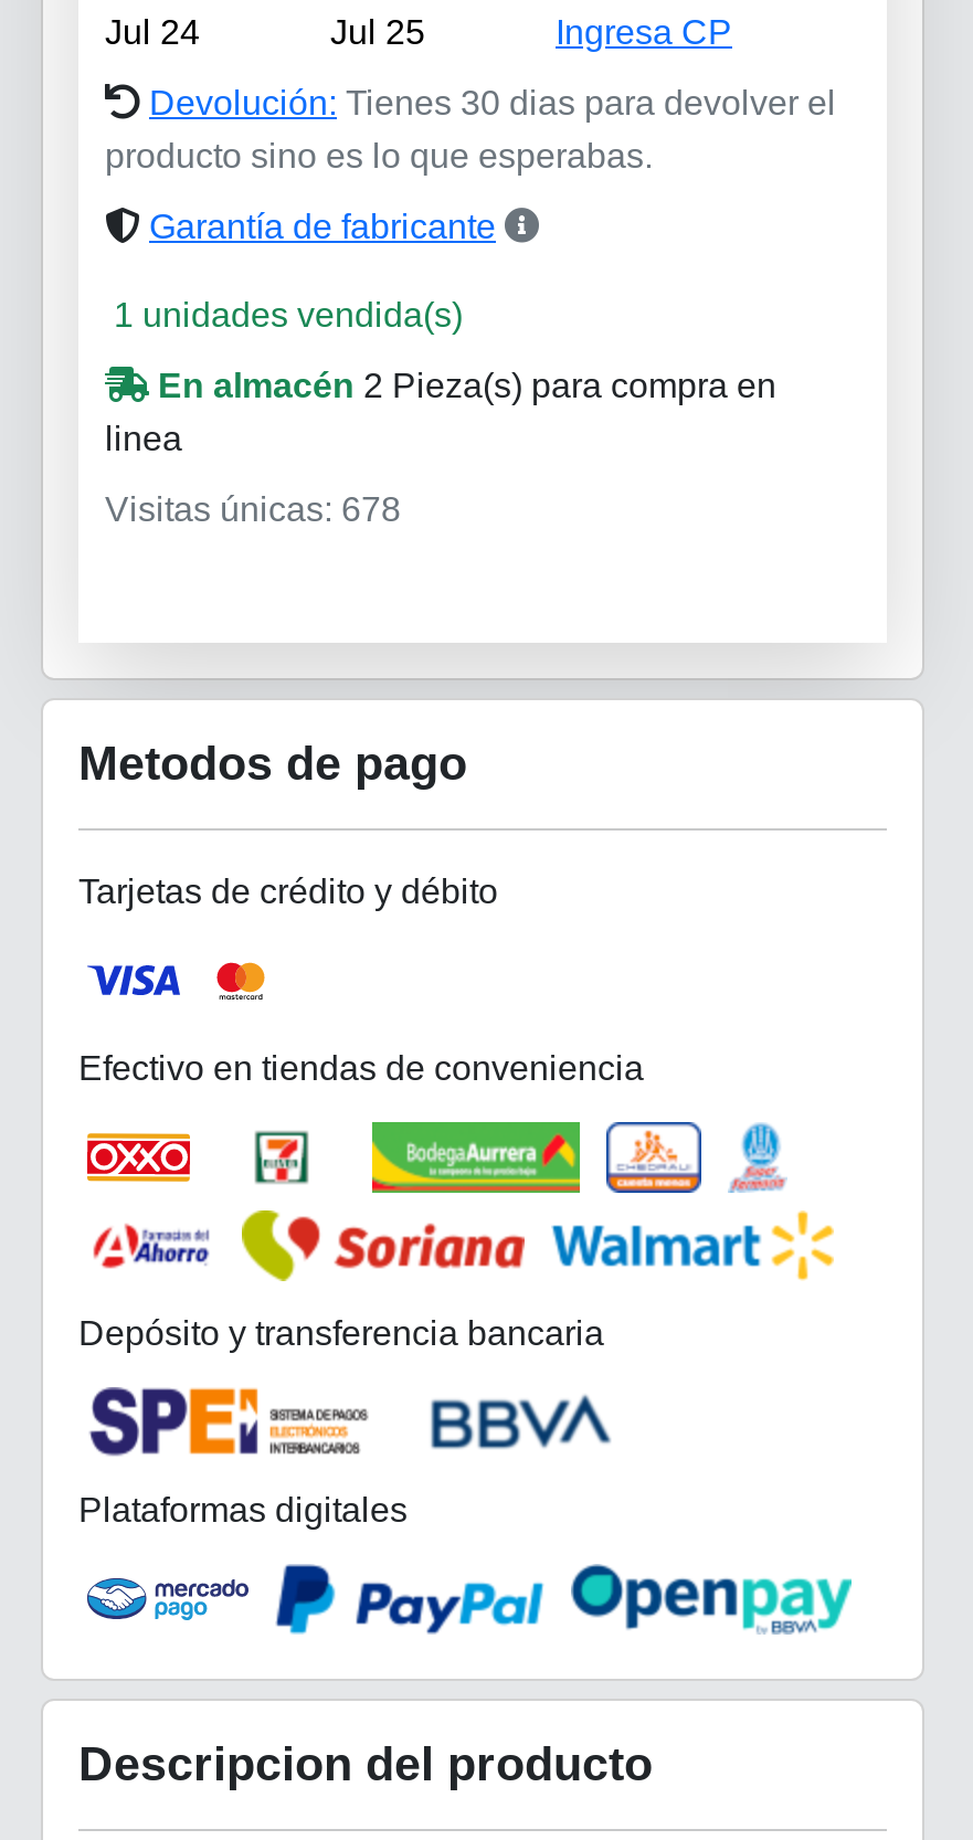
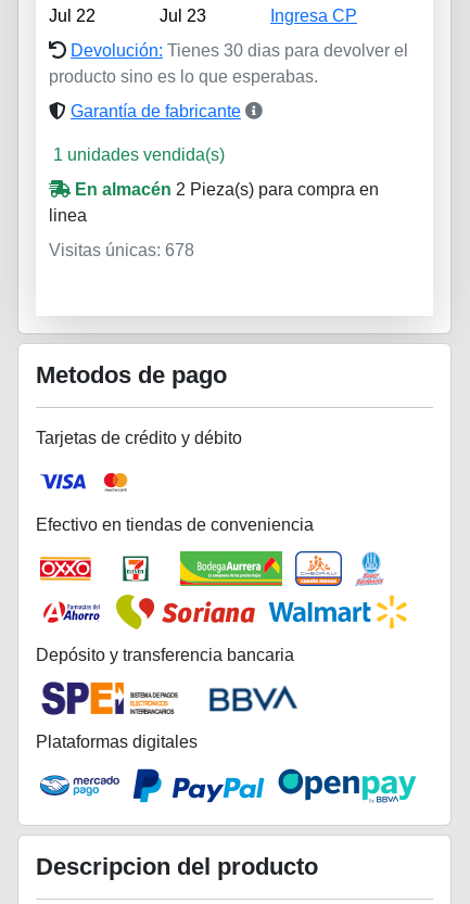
[105,13,200,50] Jul 24 -> [49,6,96,25] Jul 22
[330,13,425,50] Jul 25 -> [160,6,206,25] Jul 23

